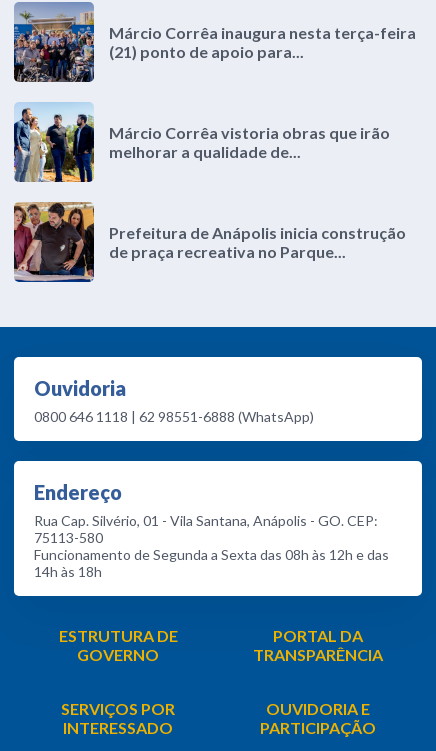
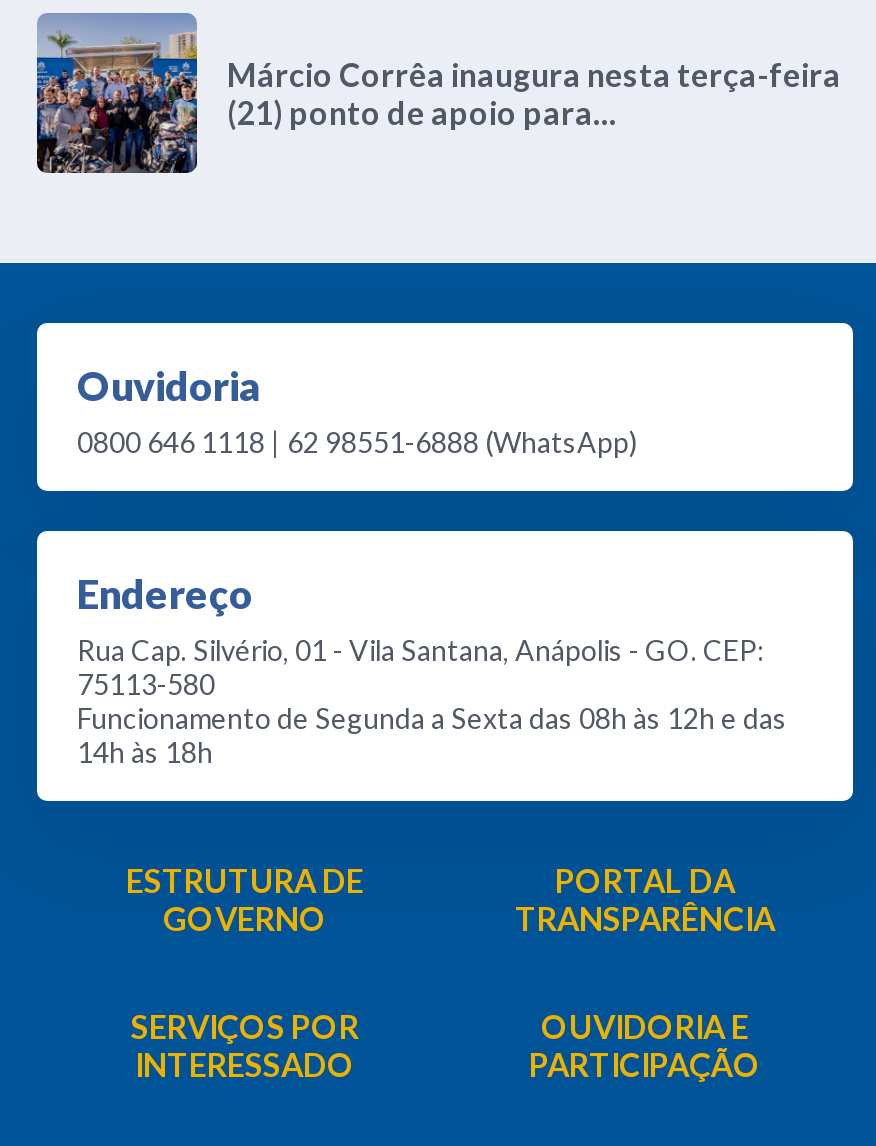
[13,102,390,183] [image] | Márcio Corrêa vistoria obras que irão | melhorar a qualidade de... -> none
[13,201,406,283] [image] | Prefeitura de Anápolis inicia construção | de praça recreativa no Parque... -> none

